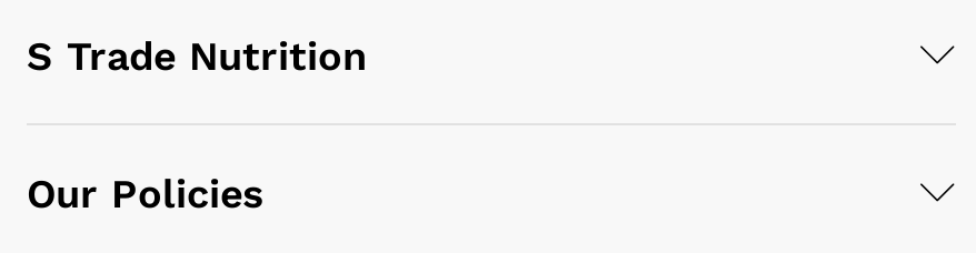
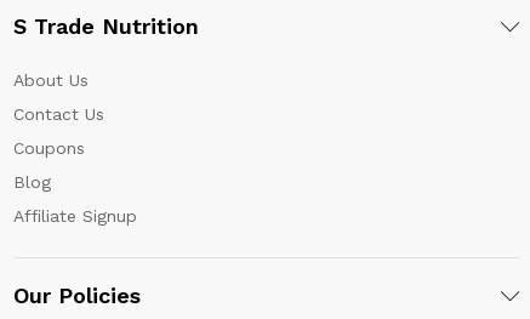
none -> [13,70,137,226] About Us | Contact Us | Coupons | Blog | Affiliate Signup

